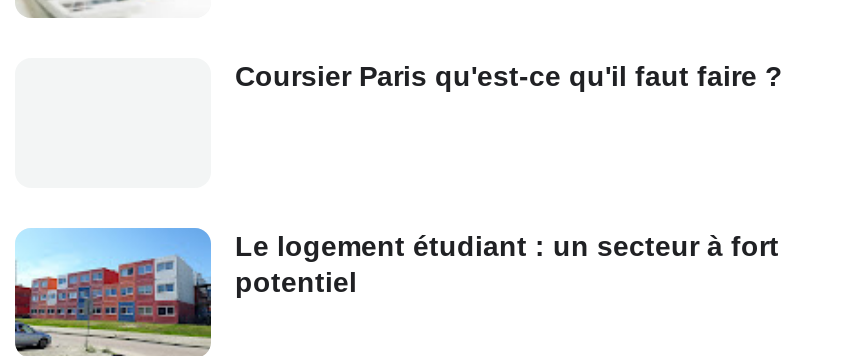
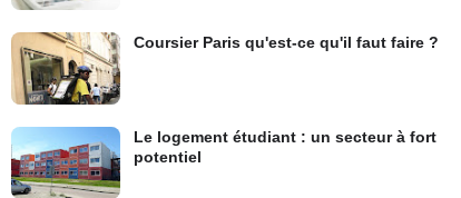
none -> [10,31,121,106] [image]

